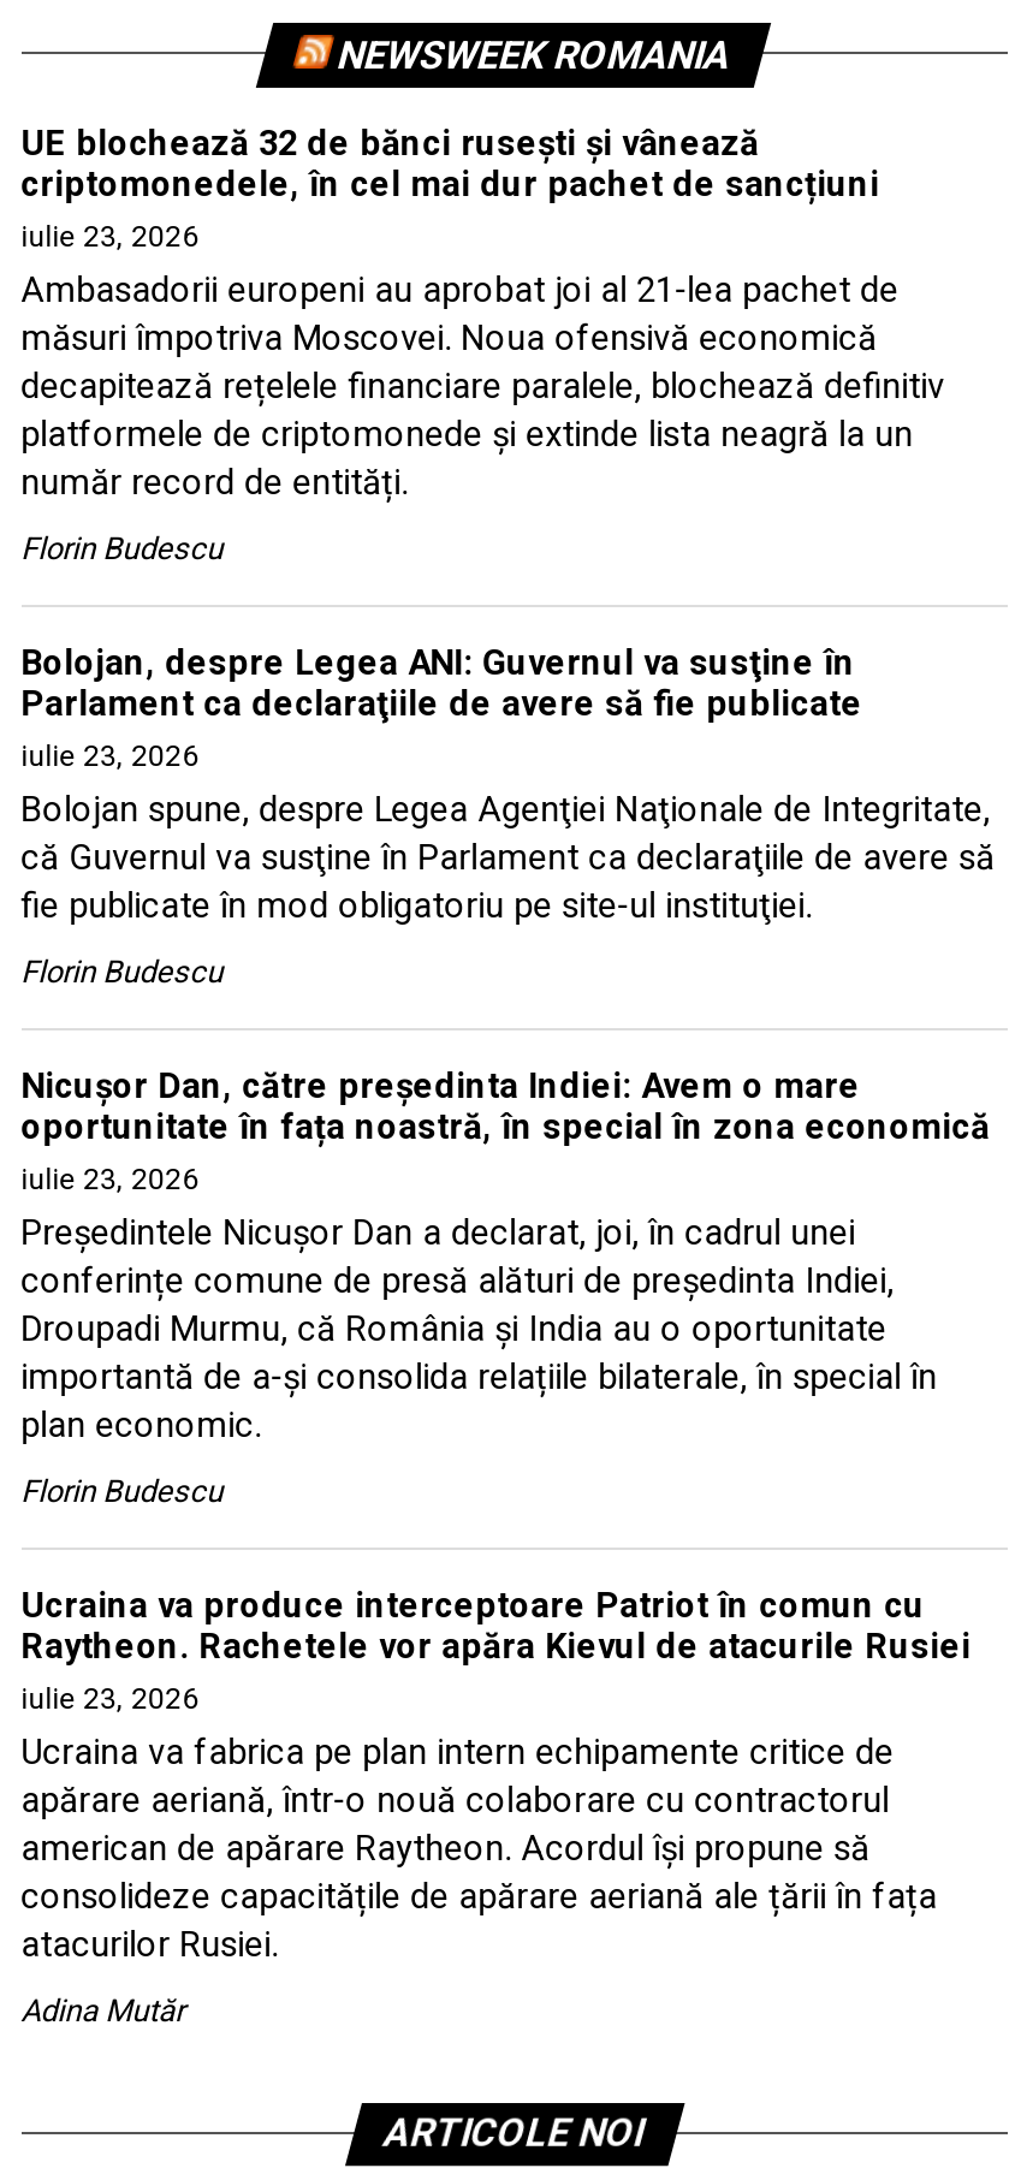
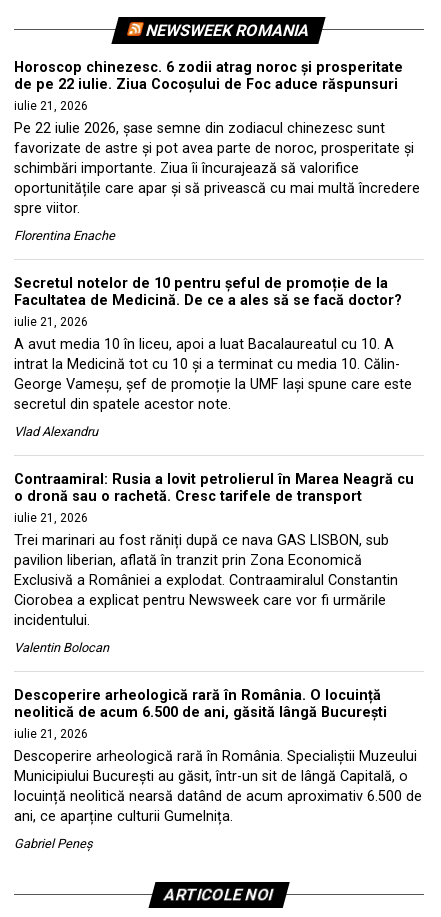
[21,123,945,503] UE blochează 32 de bănci rusești și vânează | criptomonedele, în cel mai dur pachet de sancțiuni | iulie 23, 2026 | Ambasadorii europeni au aprobat joi al 21-lea pachet de | măsuri împotriva Moscovei. Noua ofensivă economică | decapitează rețelele financiare paralele, blochează definitiv | platformele de criptomonede și extinde lista neagră la un | număr record de entități. -> [14,59,420,217] Horoscop chinezesc. 6 zodii atrag noroc și prosperitate | de pe 22 iulie. Ziua Cocoșului de Foc aduce răspunsuri | iulie 21, 2026 | Pe 22 iulie 2026, șase semne din zodiacul chinezesc sunt | favorizate de astre și pot avea parte de noroc, prosperitate și | schimbări importante. Ziua îi încurajează să valorifice | oportunitățile care apar și să privească cu mai multă încredere | spre viitor.
[21,530,223,566] Florin Budescu -> [14,228,115,243] Florentina Enache
[21,643,995,927] Bolojan, despre Legea ANI: Guvernul va susţine în | Parlament ca declaraţiile de avere să fie publicate | iulie 23, 2026 | Bolojan spune, despre Legea Agenţiei Naţionale de Integritate, | că Guvernul va susţine în Parlament ca declaraţiile de avere să | fie publicate în mod obligatoriu pe site-ul instituţiei. -> [14,275,412,413] Secretul notelor de 10 pentru șeful de promoție de la | Facultatea de Medicină. De ce a ales să se facă doctor? | iulie 21, 2026 | A avut media 10 în liceu, apoi a luat Bacalaureatul cu 10. A | intrat la Medicină tot cu 10 și a terminat cu media 10. Călin- | George Vameșu, șef de promoție la UMF Iași spune care este | secretul din spatele acestor note.
[21,953,223,989] Florin Budescu -> [14,424,98,439] Vlad Alexandru
[21,1066,990,1446] Nicușor Dan, către președinta Indiei: Avem o mare | oportunitate în fața noastră, în special în zona economică | iulie 23, 2026 | Președintele Nicușor Dan a declarat, joi, în cadrul unei | conferințe comune de presă alături de președinta Indiei, | Droupadi Murmu, că România și India au o oportunitate | importantă de a-și consolida relațiile bilaterale, în special în | plan economic. -> [14,471,414,629] Contraamiral: Rusia a lovit petrolierul în Marea Neagră cu | o dronă sau o rachetă. Cresc tarifele de transport | iulie 21, 2026 | Trei marinari au fost răniți după ce nava GAS LISBON, sub | pavilion liberian, aflată în tranzit prin Zona Economică | Exclusivă a României a explodat. Contraamiralul Constantin | Ciorobea a explicat pentru Newsweek care vor fi urmările | incidentului.
[21,1473,223,1509] Florin Budescu -> [14,640,109,655] Valentin Bolocan
[21,1586,971,1965] Ucraina va produce interceptoare Patriot în comun cu | Raytheon. Rachetele vor apăra Kievul de atacurile Rusiei | iulie 23, 2026 | Ucraina va fabrica pe plan intern echipamente critice de | apărare aeriană, într-o nouă colaborare cu contractorul | american de apărare Raytheon. Acordul își propune să | consolideze capacitățile de apărare aeriană ale țării în fața | atacurilor Rusiei. -> [14,687,422,825] Descoperire arheologică rară în România. O locuință | neolitică de acum 6.500 de ani, găsită lângă București | iulie 21, 2026 | Descoperire arheologică rară în România. Specialiștii Muzeului | Municipiului București au găsit, într-un sit de lângă Capitală, o | locuință neolitică nearsă datând de acum aproximativ 6.500 de | ani, ce aparține culturii Gumelnița.
[21,1992,184,2028] Adina Mutăr -> [14,836,93,851] Gabriel Peneș

